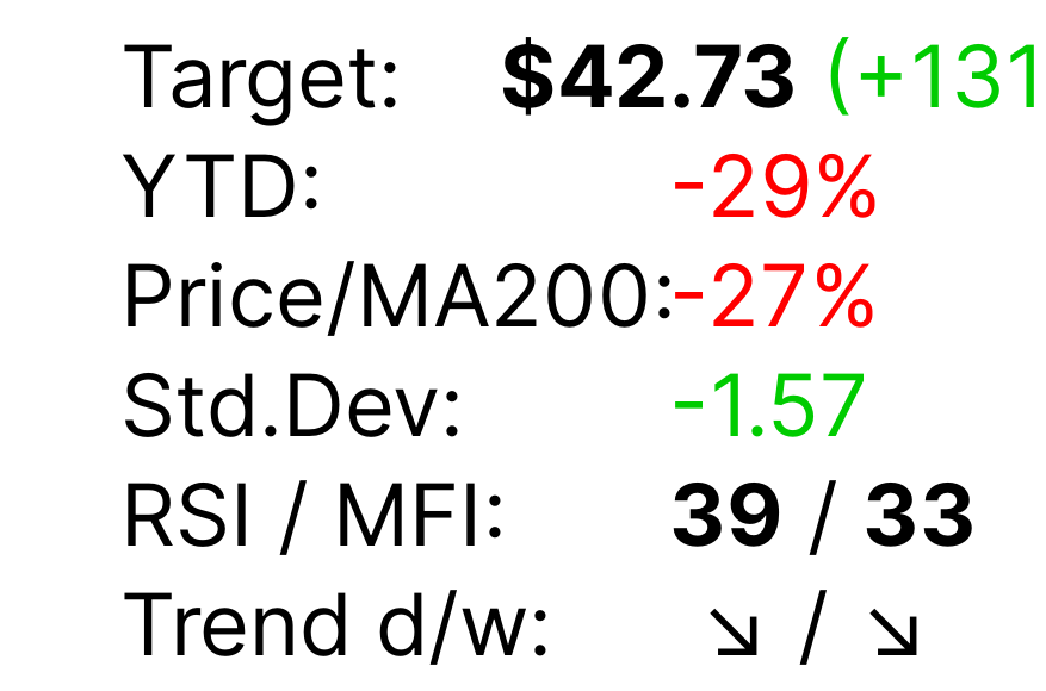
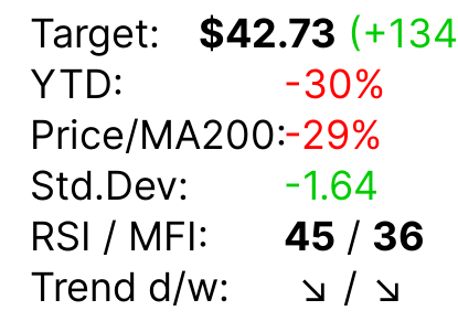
[120,24,1046,129] Target: $42.73 (+131 -> [30,9,458,57] Target: $42.73 (+134
[669,133,881,238] -29% -> [284,60,385,108] -30%
[120,243,879,348] Price/MA200: -27% -> [30,110,382,159] Price/MA200: -29%
[120,353,869,457] Std.Dev: -1.57 -> [30,161,379,210] Std.Dev: -1.64
[120,462,977,567] RSI / MFI: 39 / 33 -> [30,212,425,260] RSI / MFI: 45 / 36

